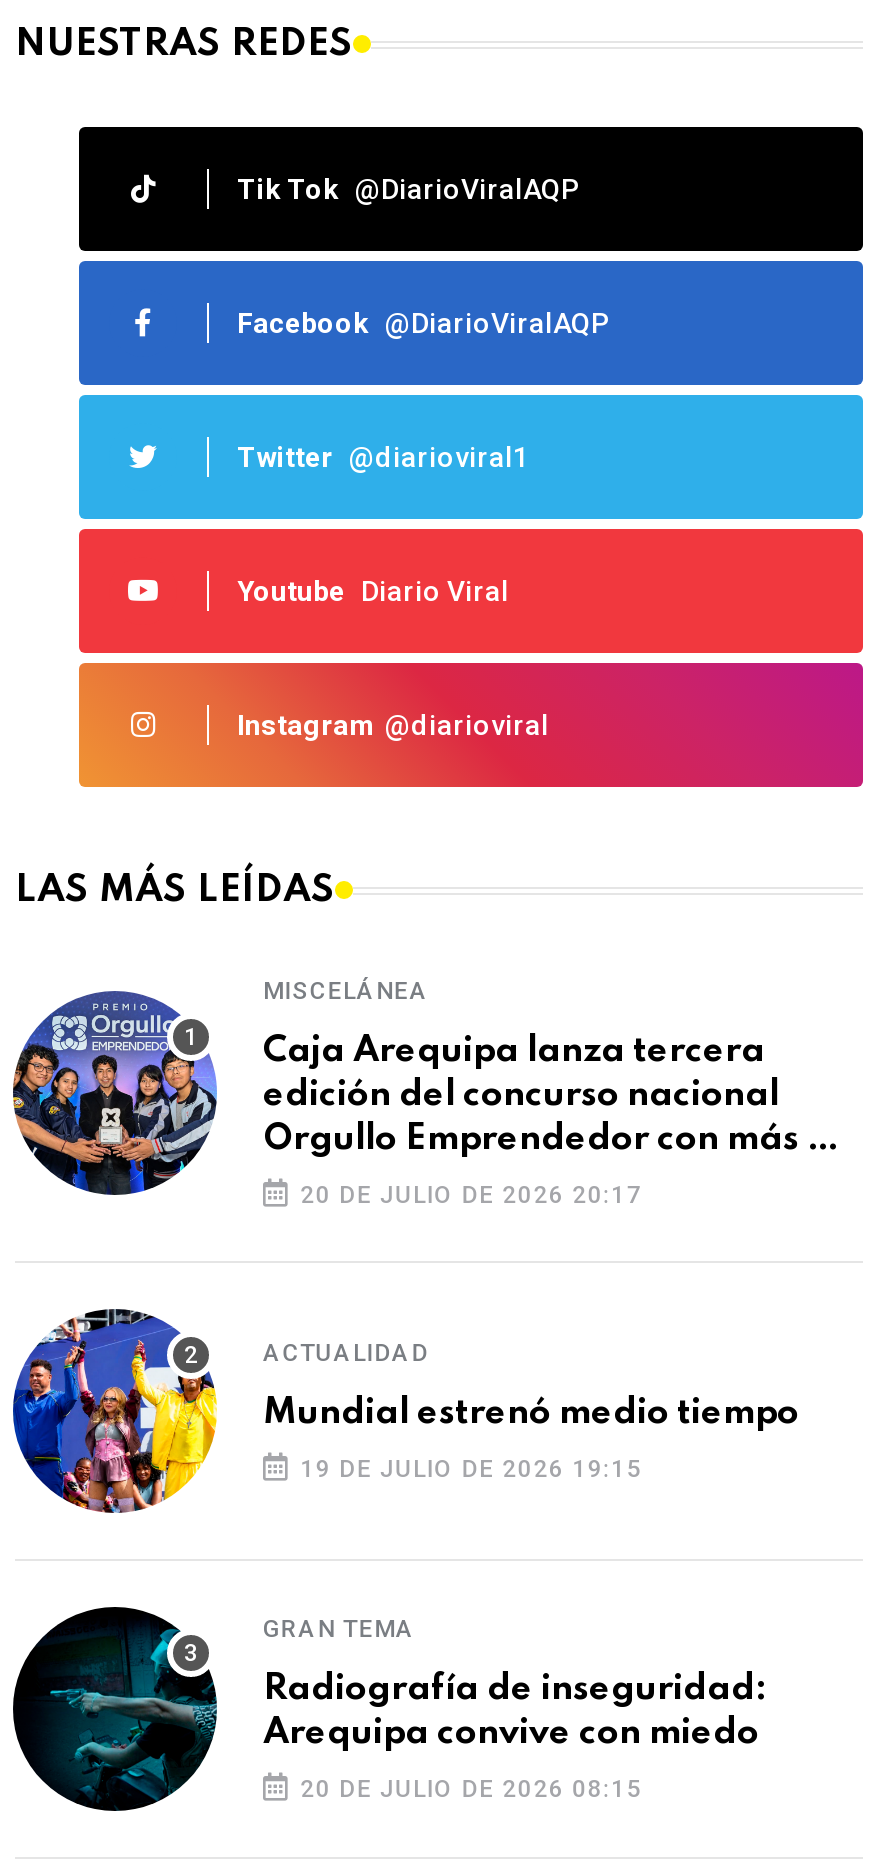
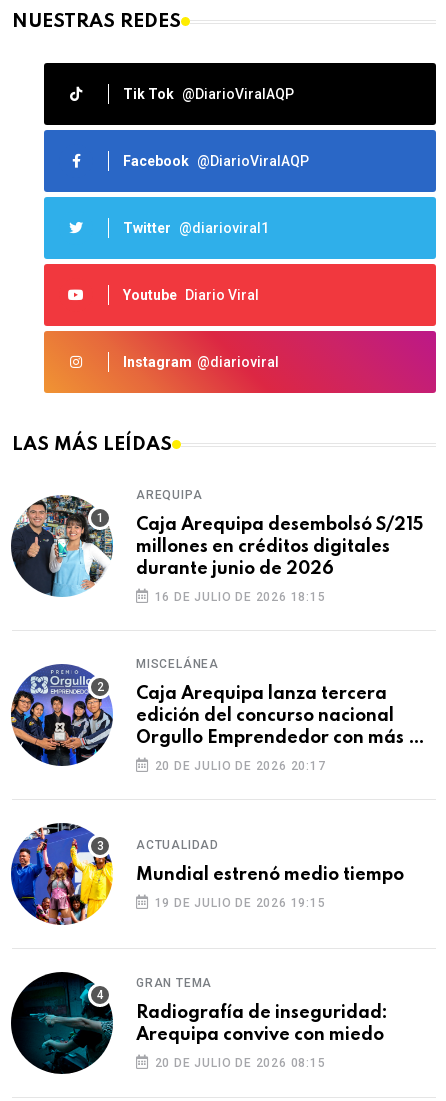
none -> [10,488,423,604] [image] | AREQUIPA | Caja Arequipa desembolsó S/215 | millones en créditos digitales | durante junio de 2026 | 16 DE JULIO DE 2026 18:15

